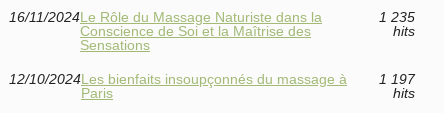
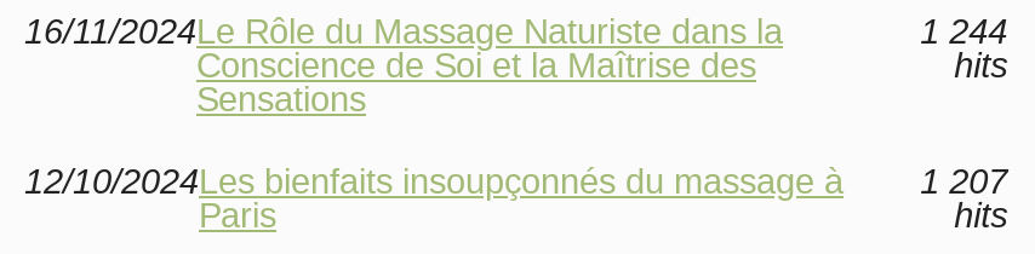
[379,9,415,25] 1 235 -> [920,13,1007,52] 1 244
[9,71,415,87] 12/10/2024Les bienfaits insoupçonnés du massage à 1 197 -> [24,163,1007,202] 12/10/2024Les bienfaits insoupçonnés du massage à 1 207

